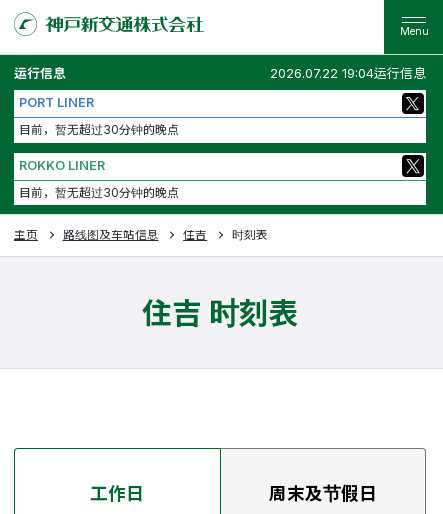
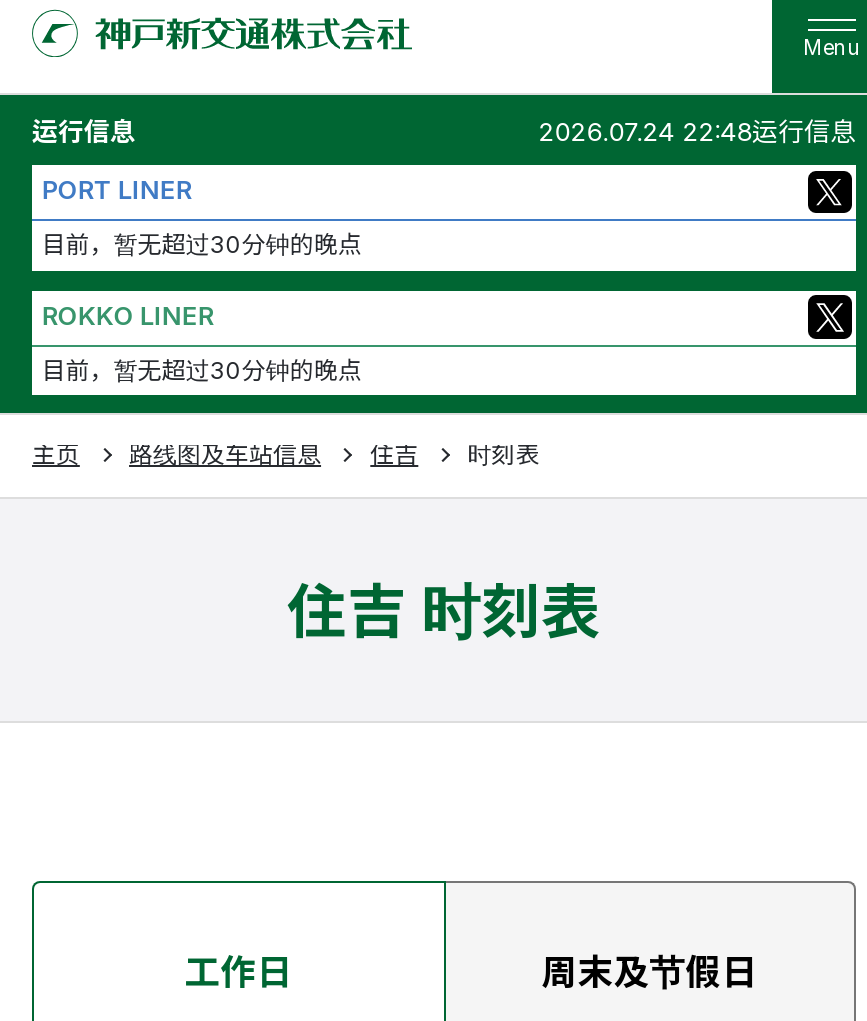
[270,66,426,81] 2026.07.22 19:04运行信息 -> [538,117,856,147] 2026.07.24 22:48运行信息

